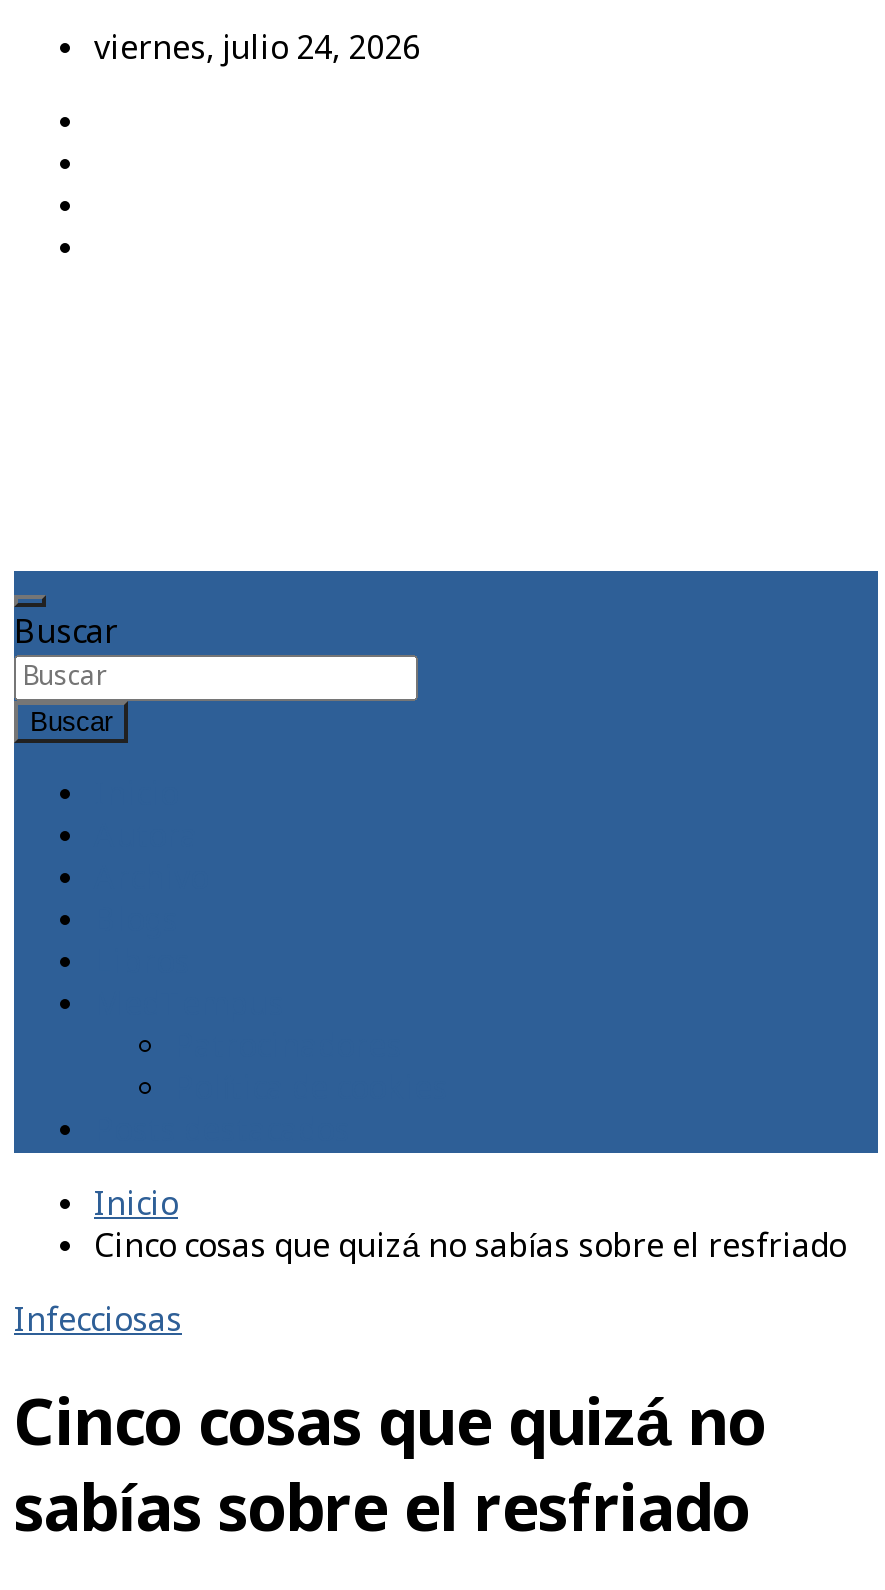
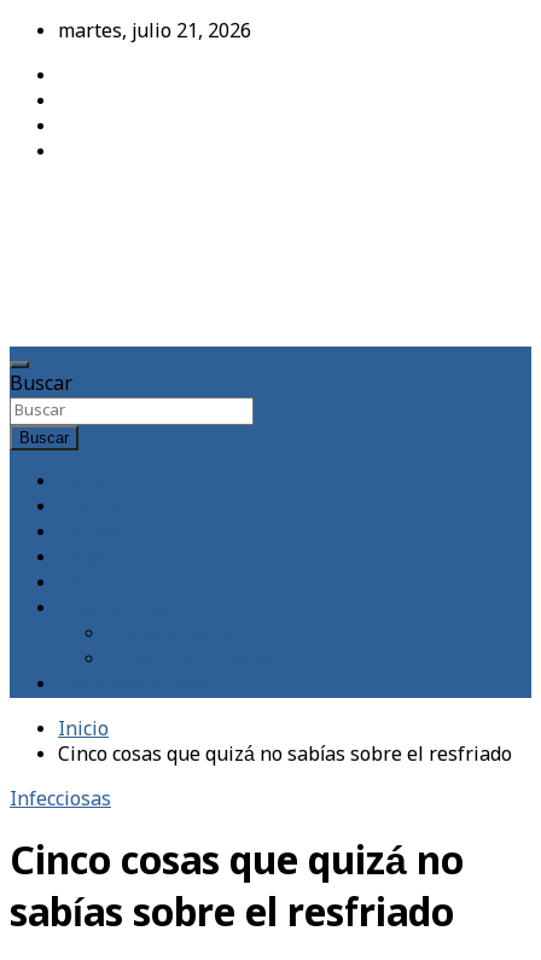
[94,29,420,71] viernes, julio 24, 2026 -> [58,19,251,45] martes, julio 21, 2026

